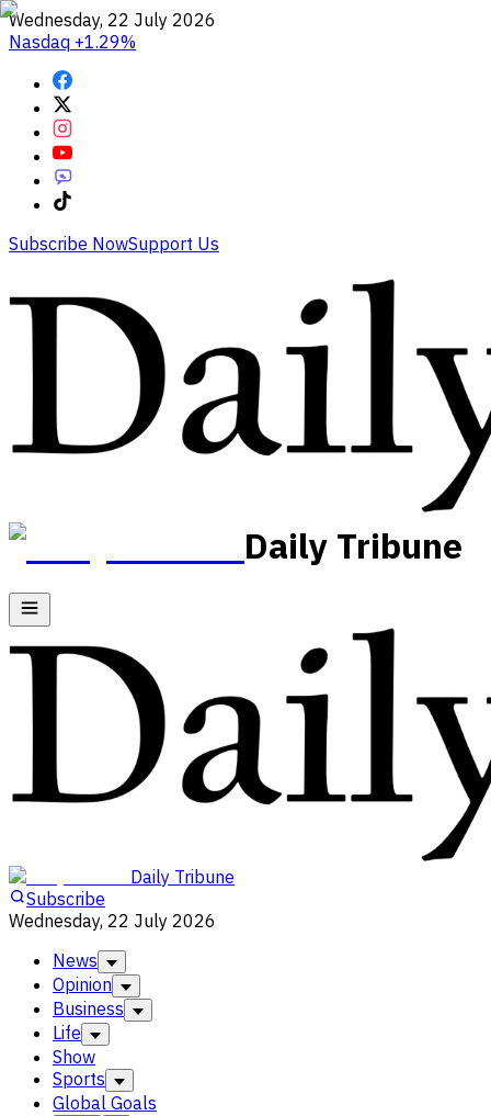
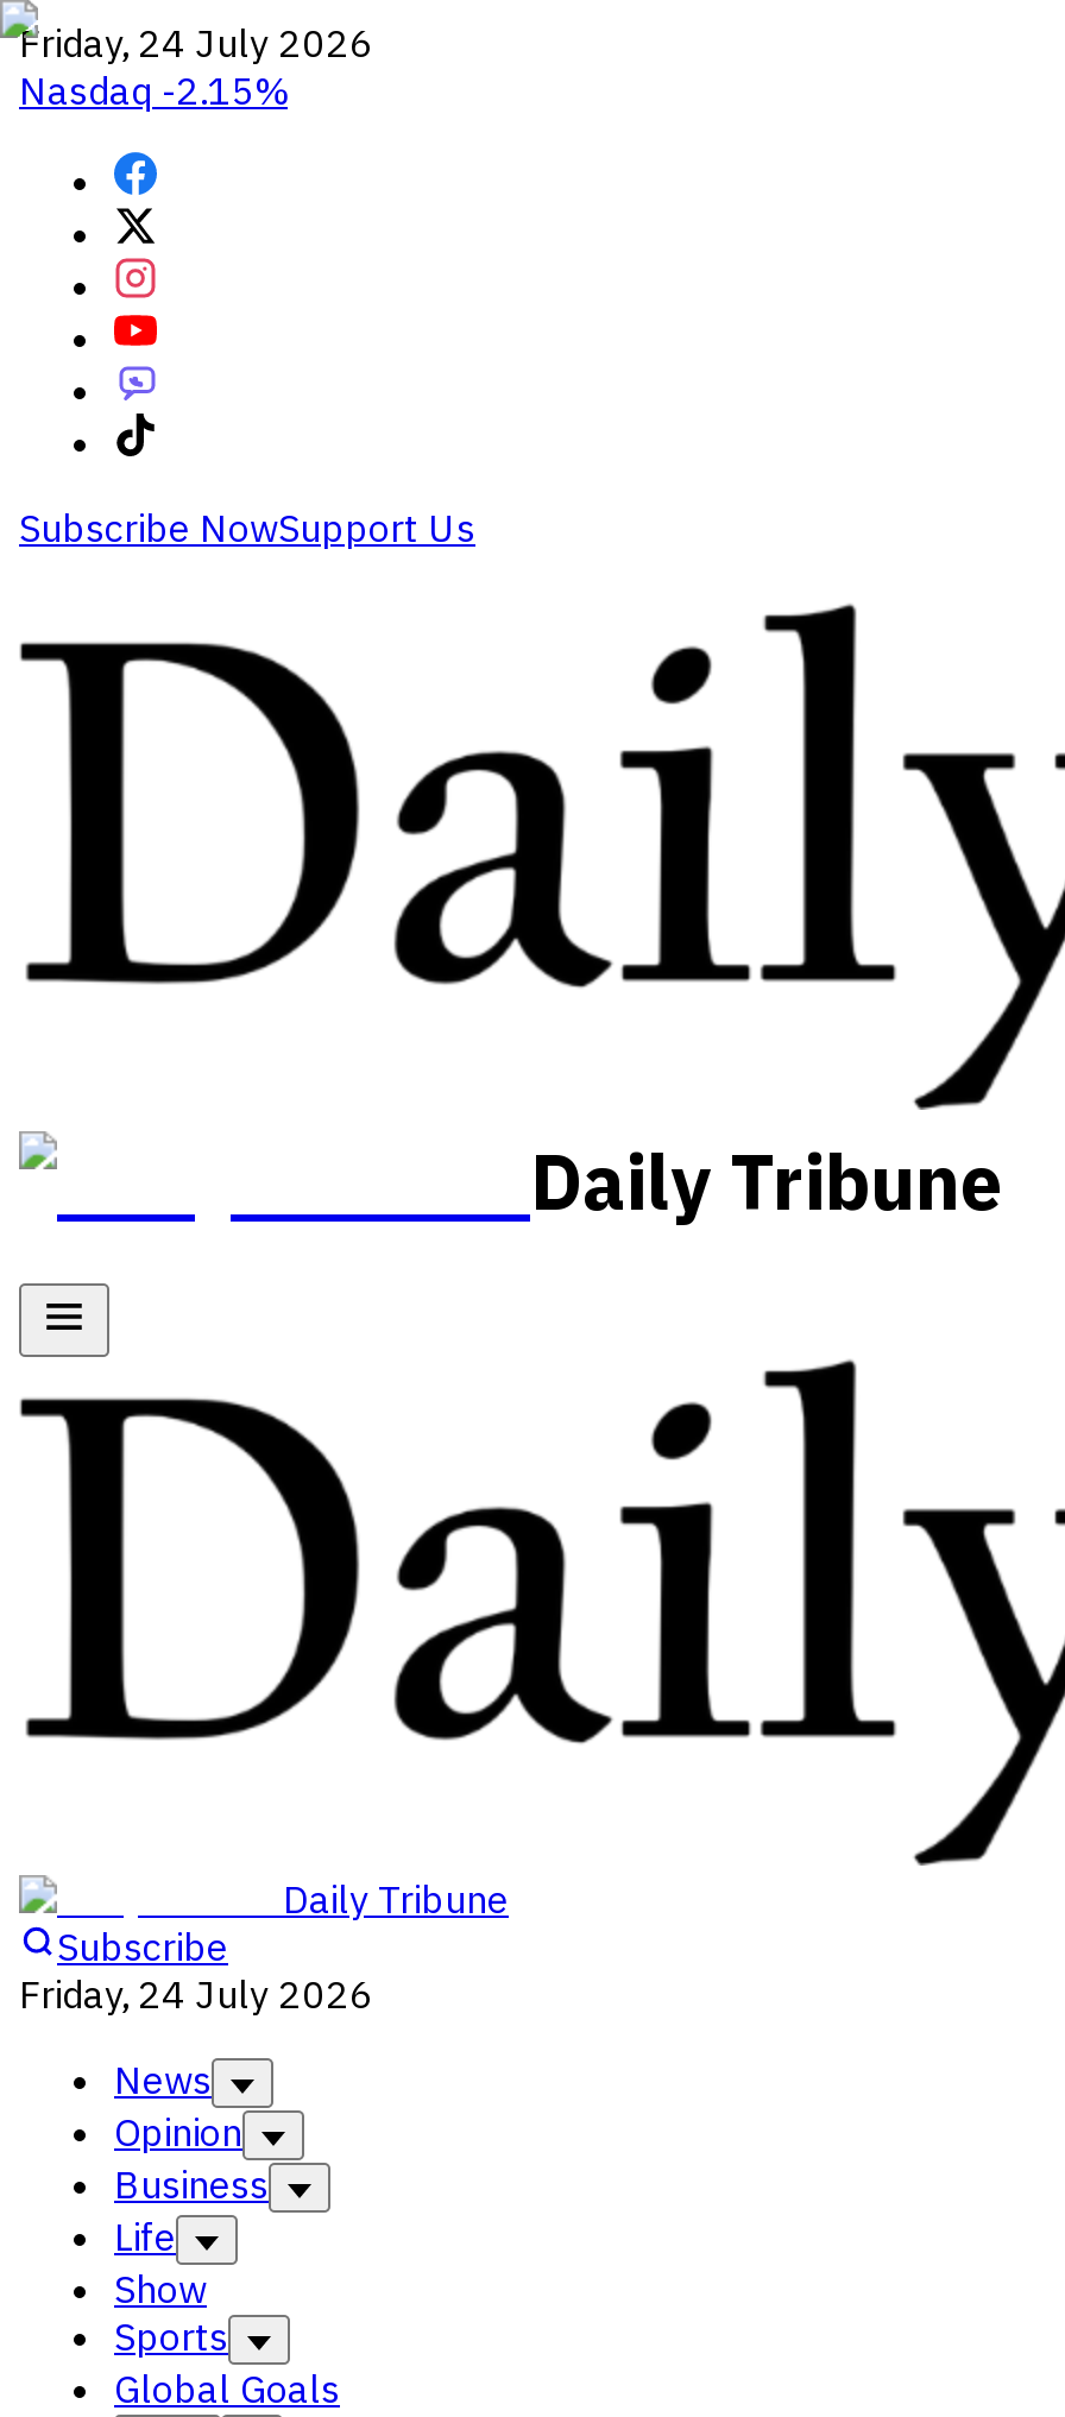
[9,9,216,31] Wednesday, 22 July 2026 -> [19,19,373,67] Friday, 24 July 2026
[9,31,136,53] Nasdaq +1.29% -> [19,67,288,114] Nasdaq -2.15%
[9,910,216,932] Wednesday, 22 July 2026 -> [19,1970,373,2017] Friday, 24 July 2026

